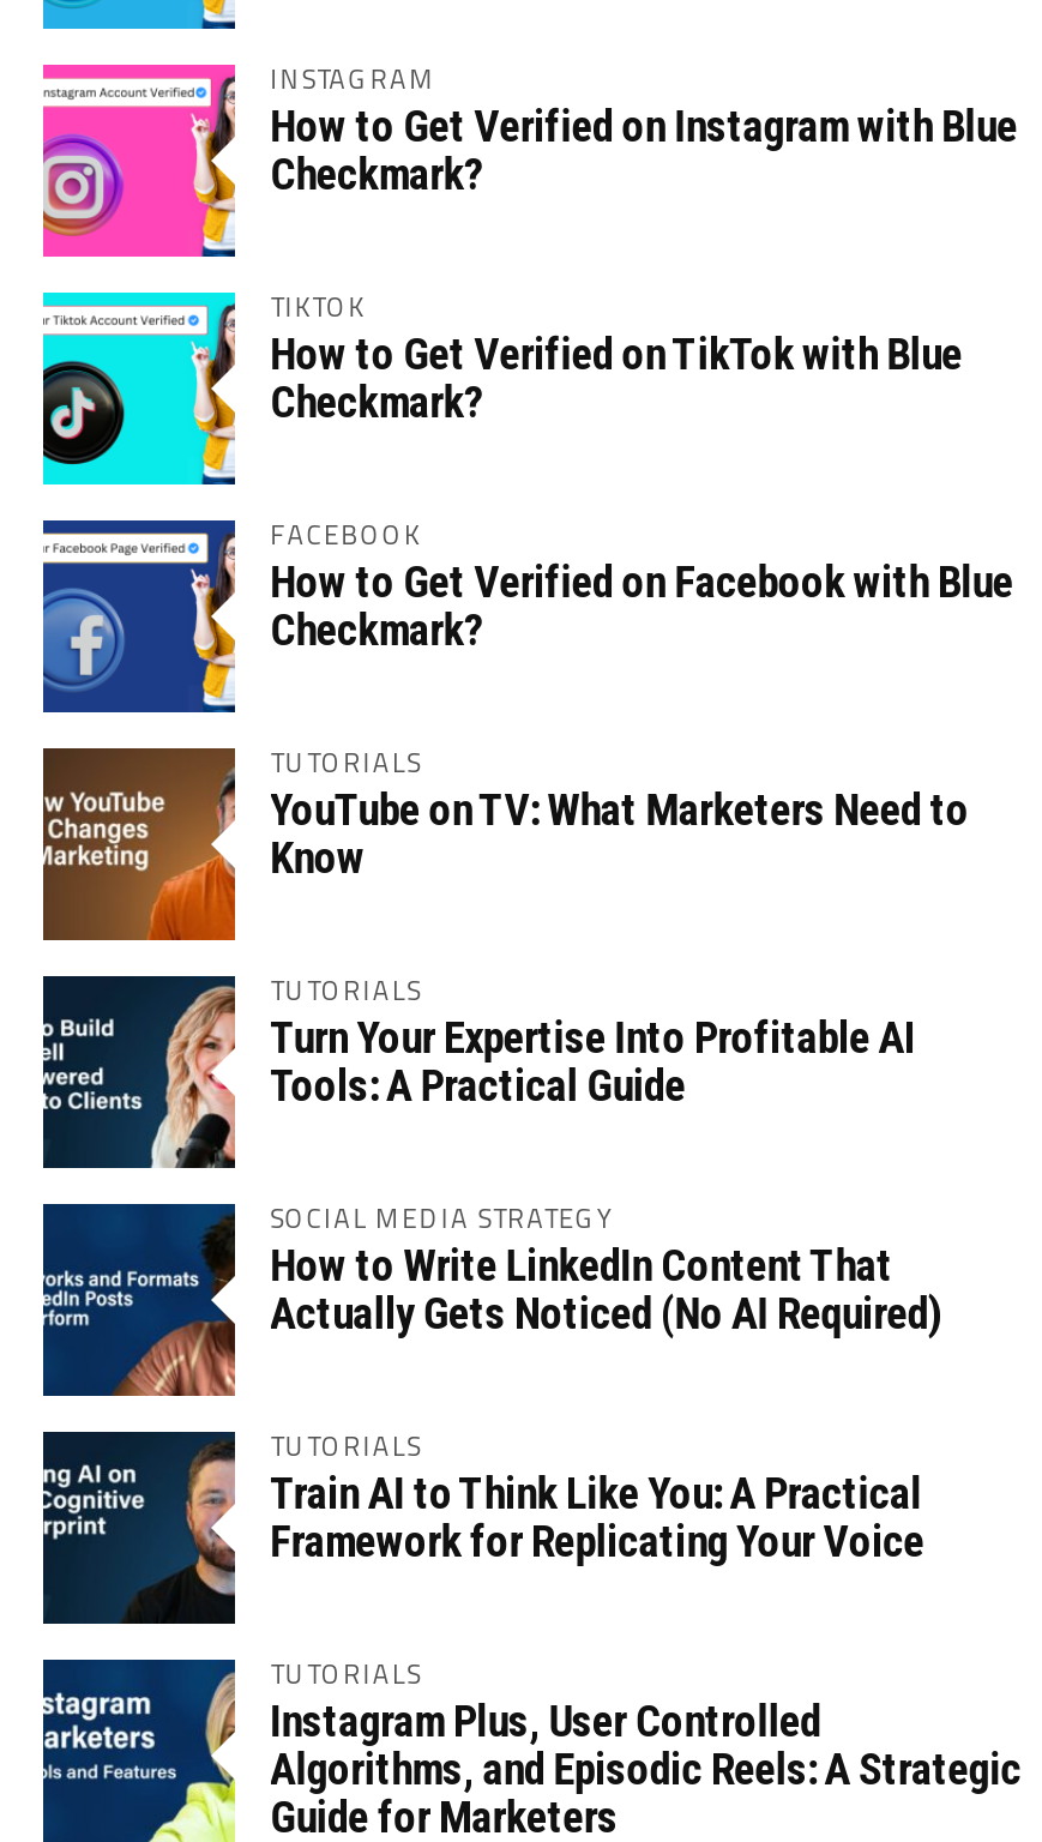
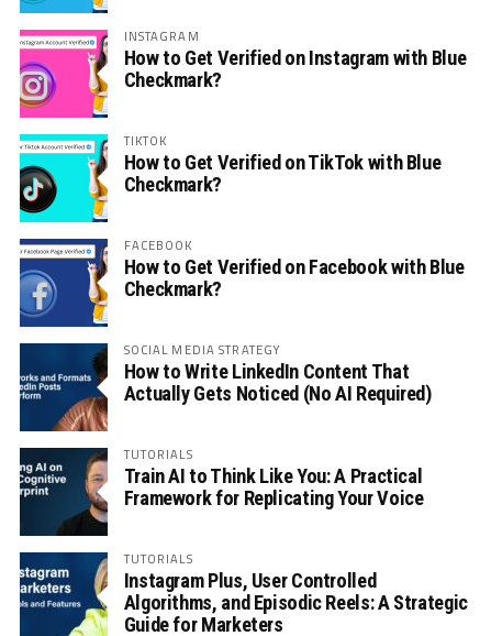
[41,741,969,1110] [image] | TUTORIALS | YouTube on TV: What Marketers Need to | Know | TUTORIALS | Turn Your Expertise Into Profitable AI | Tools: A Practical Guide -> none
[43,983,237,1168] [image] -> none

